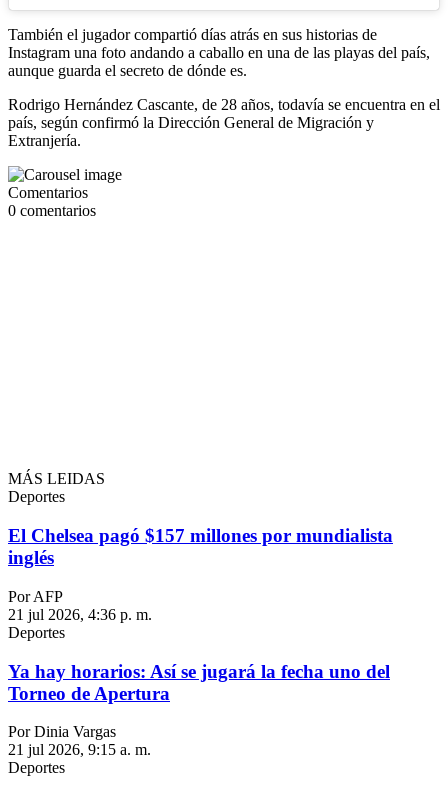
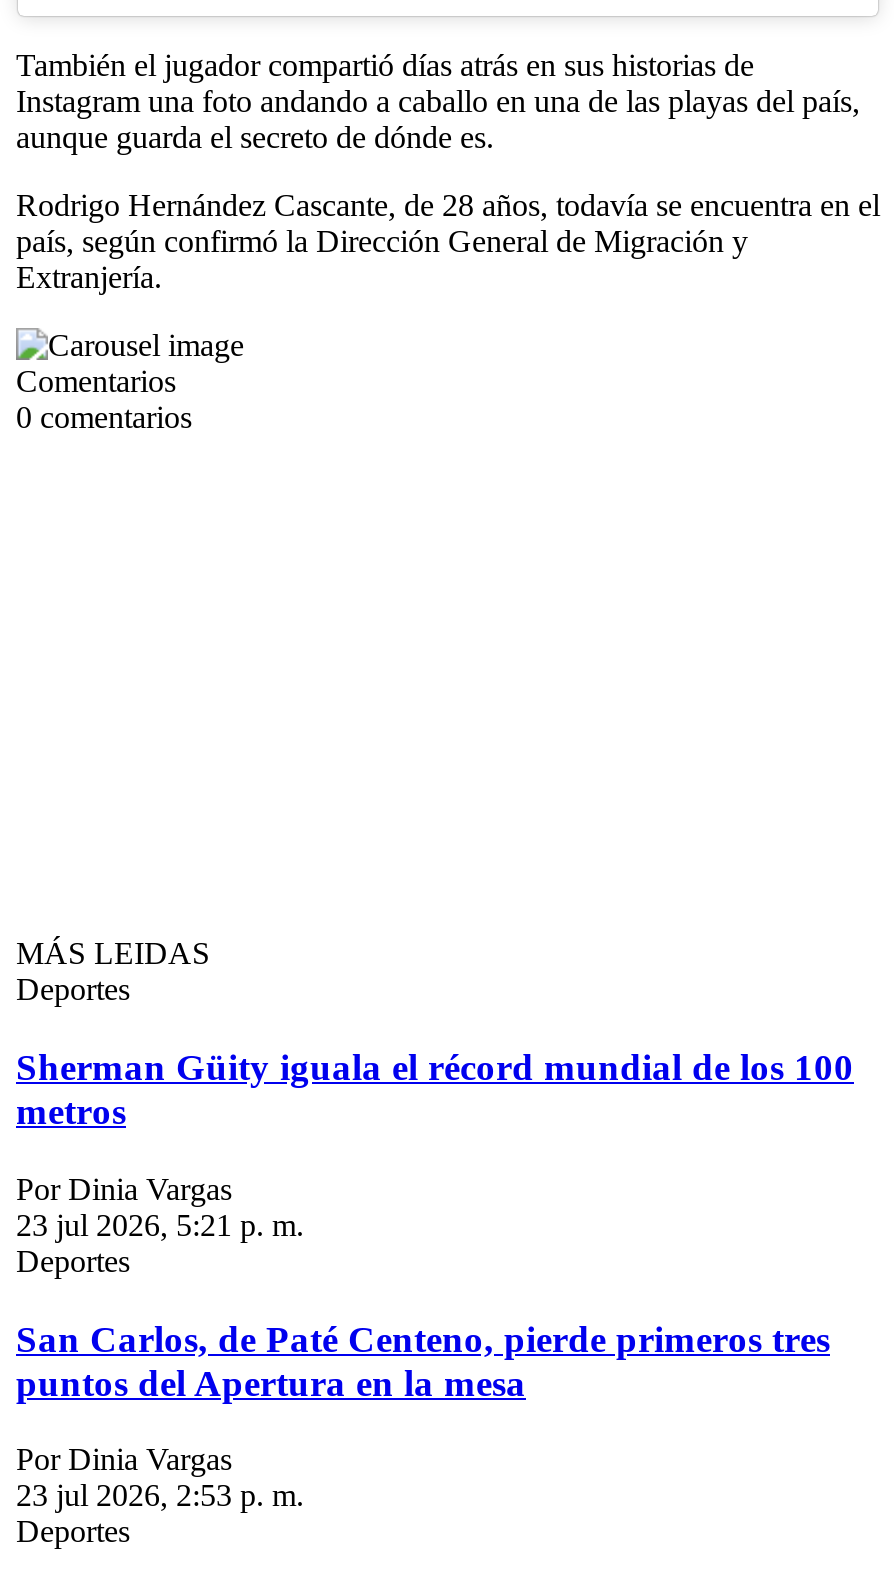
[8,525,393,568] El Chelsea pagó $157 millones por mundialista | inglés -> [16,1046,854,1132] Sherman Güity iguala el récord mundial de los 100 | metros
[8,588,152,623] Por AFP | 21 jul 2026, 4:36 p. m. -> [16,1172,304,1242] Por Dinia Vargas | 23 jul 2026, 5:21 p. m.
[8,661,390,704] Ya hay horarios: Así se jugará la fecha uno del | Torneo de Apertura -> [16,1317,830,1403] San Carlos, de Paté Centeno, pierde primeros tres | puntos del Apertura en la mesa
[8,741,151,758] 21 jul 2026, 9:15 a. m. -> [16,1479,304,1513] 23 jul 2026, 2:53 p. m.

